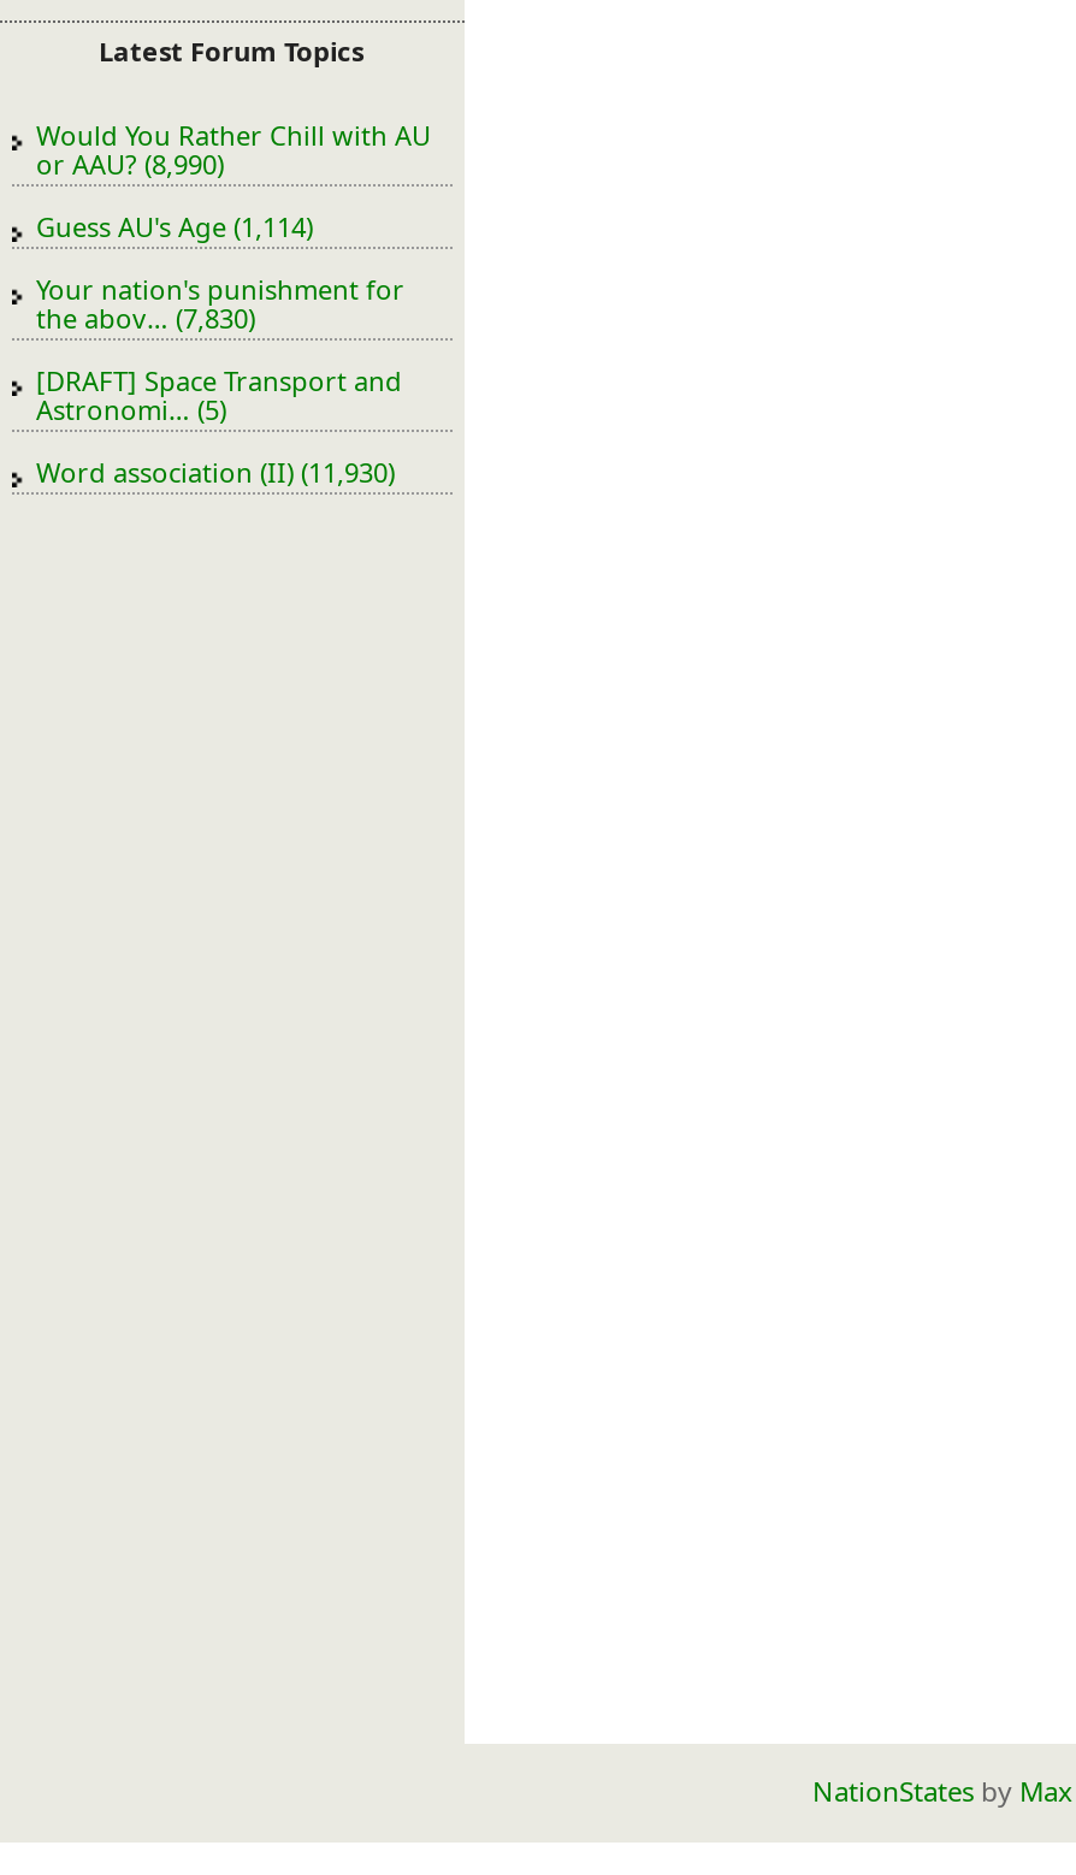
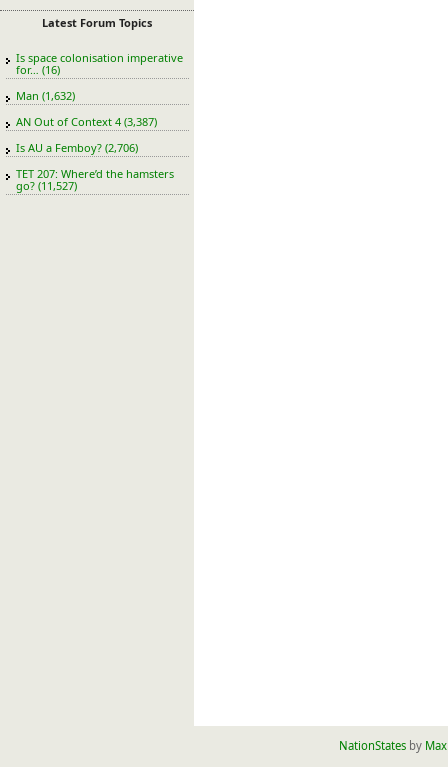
[36,118,431,183] Would You Rather Chill with AU | or AAU? (8,990) -> [16,50,183,77] Is space colonisation imperative | for… (16)
[36,209,313,245] Guess AU's Age (1,114) -> [16,88,75,103] Man (1,632)
[36,272,404,337] Your nation's punishment for | the abov… (7,830) -> [16,114,157,129] AN Out of Context 4 (3,387)
[36,363,402,428] [DRAFT] Space Transport and | Astronomi… (5) -> [16,140,138,155] Is AU a Femboy? (2,706)
[36,455,395,491] Word association (II) (11,930) -> [16,166,174,193] TET 207: Where’d the hamsters | go? (11,527)

